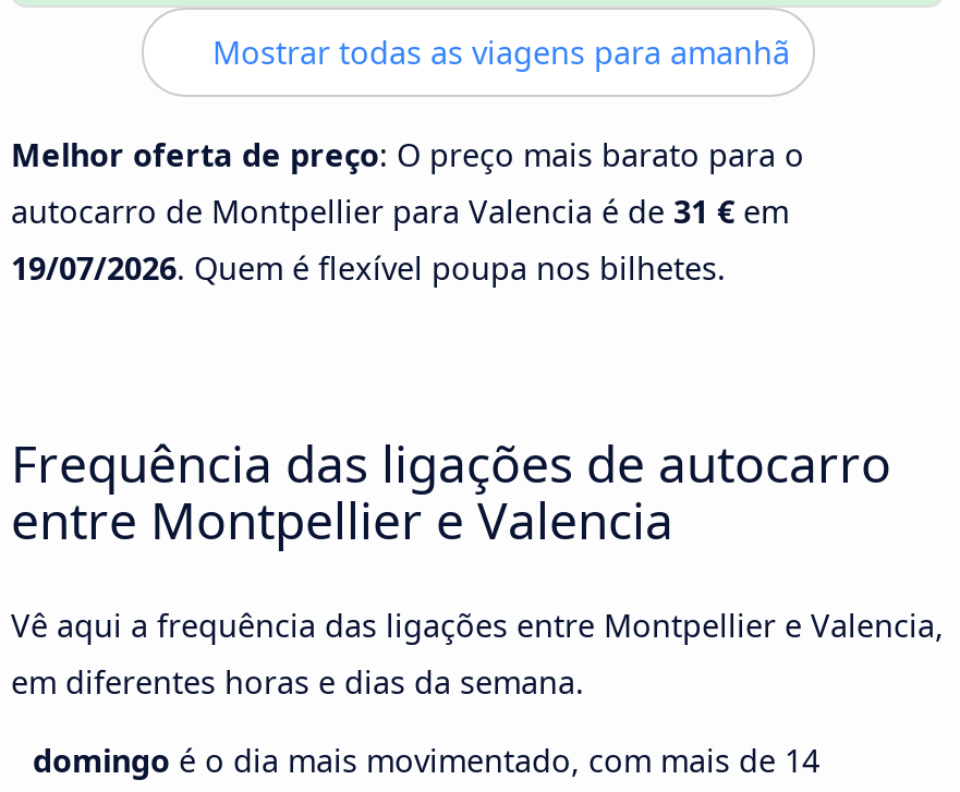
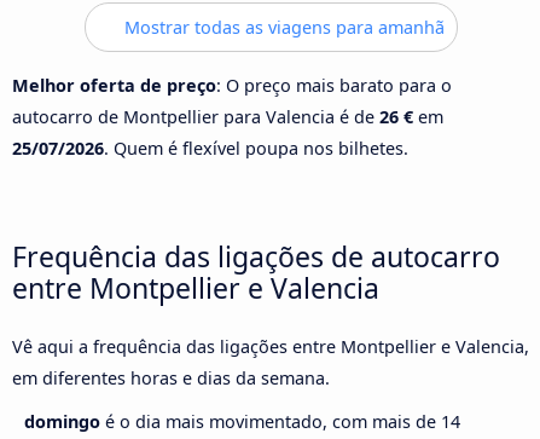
[11,191,789,232] autocarro de Montpellier para Valencia é de 31 €em -> [12,105,443,128] autocarro de Montpellier para Valencia é de 26 €em
[11,248,726,289] 19/07/2026. Quem é flexível poupa nos bilhetes. -> [12,136,408,159] 25/07/2026. Quem é flexível poupa nos bilhetes.

